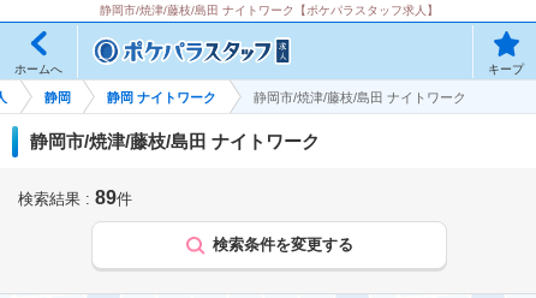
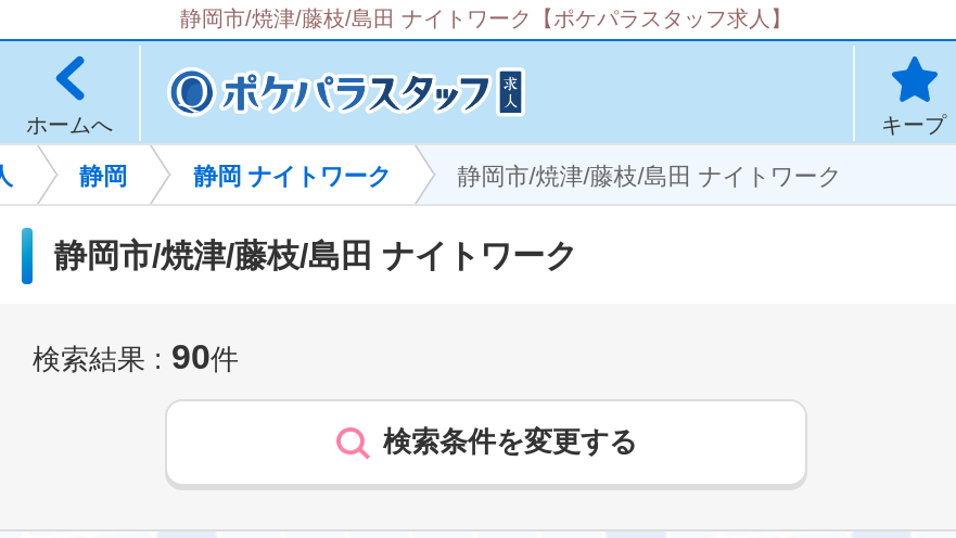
[18,188,132,208] 検索結果 : 89件 -> [33,339,239,376] 検索結果 : 90件

